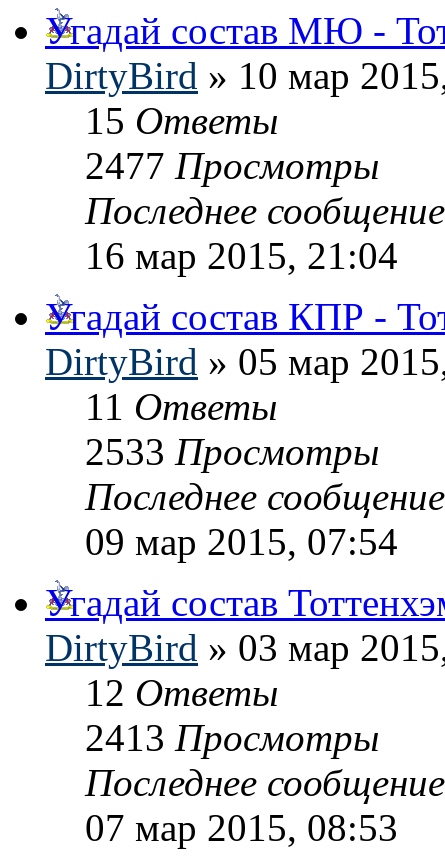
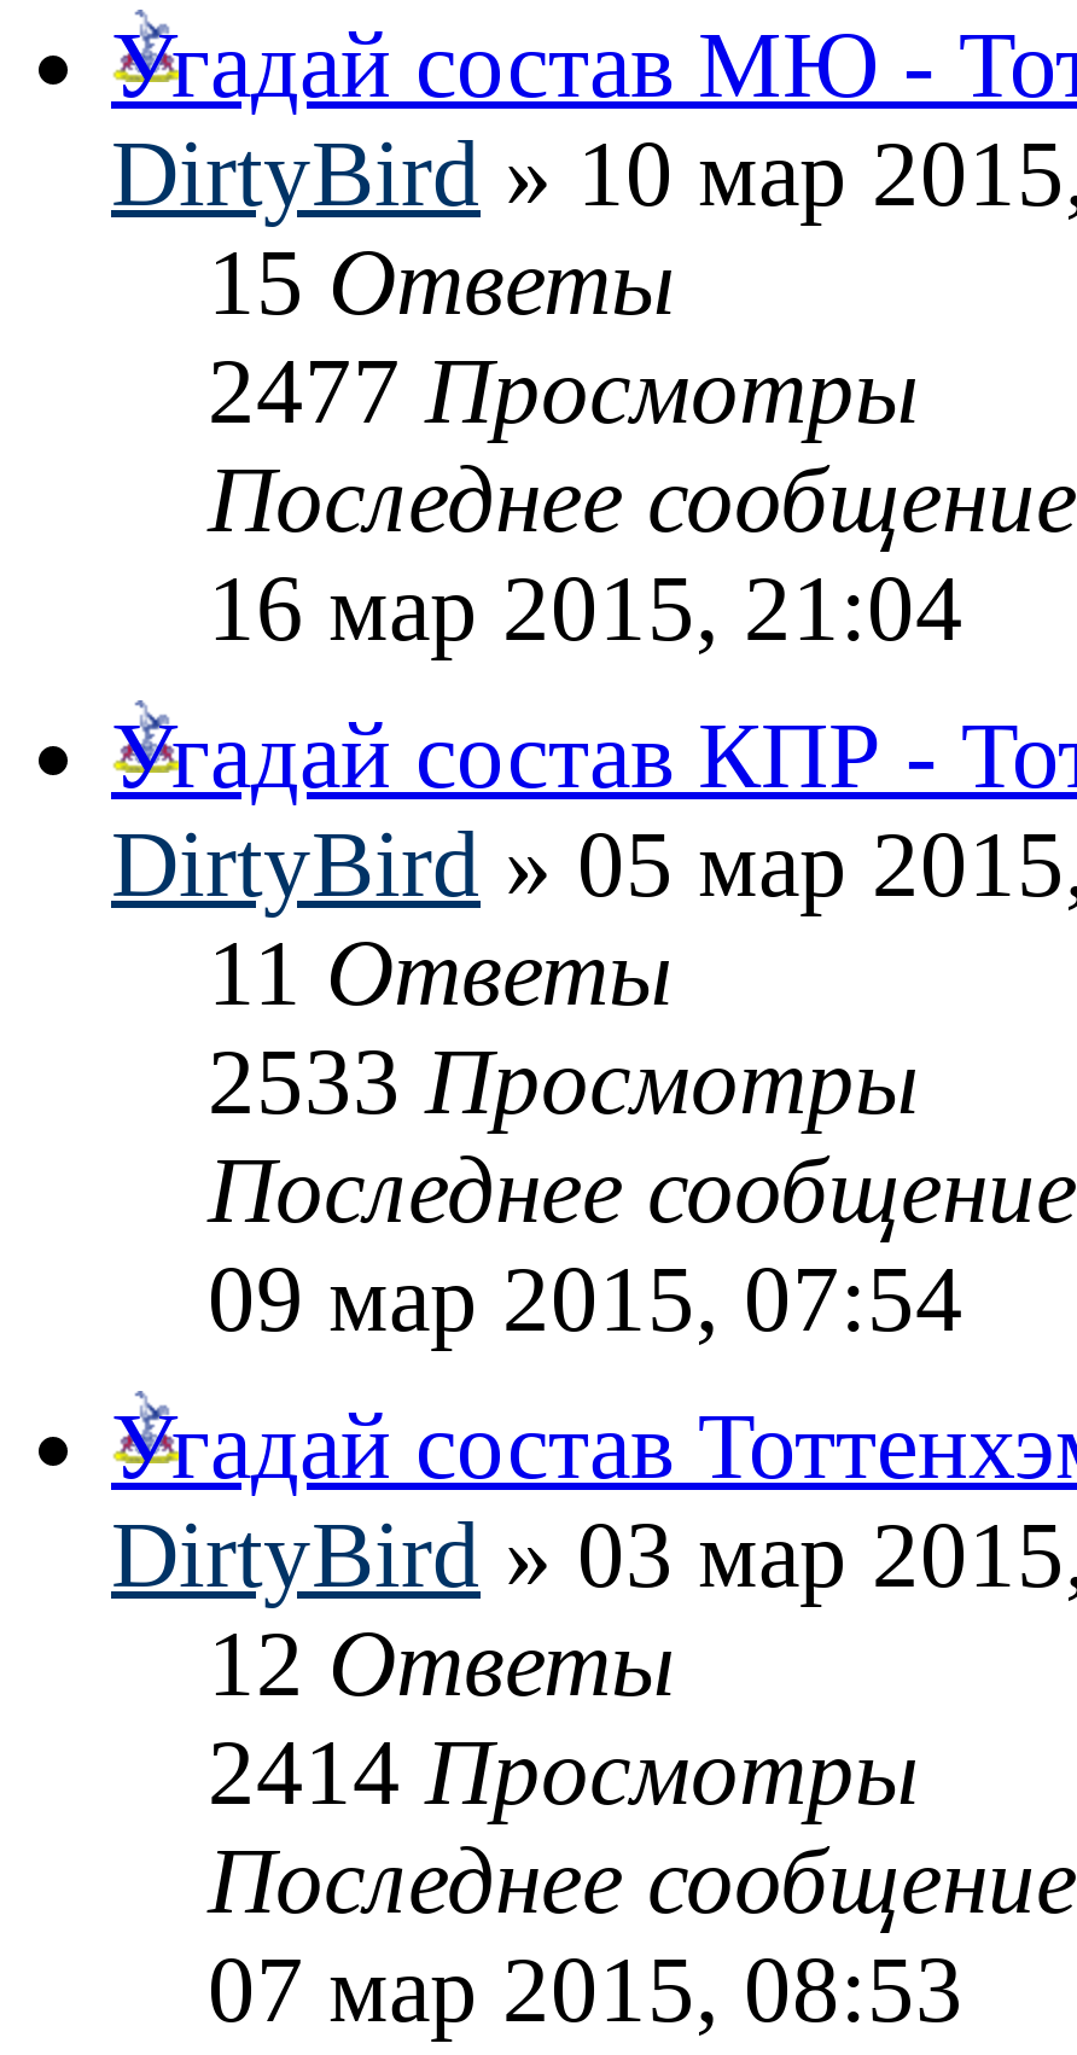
[85,716,379,759] 2413 Просмотры -> [208,1719,918,1823] 2414 Просмотры

